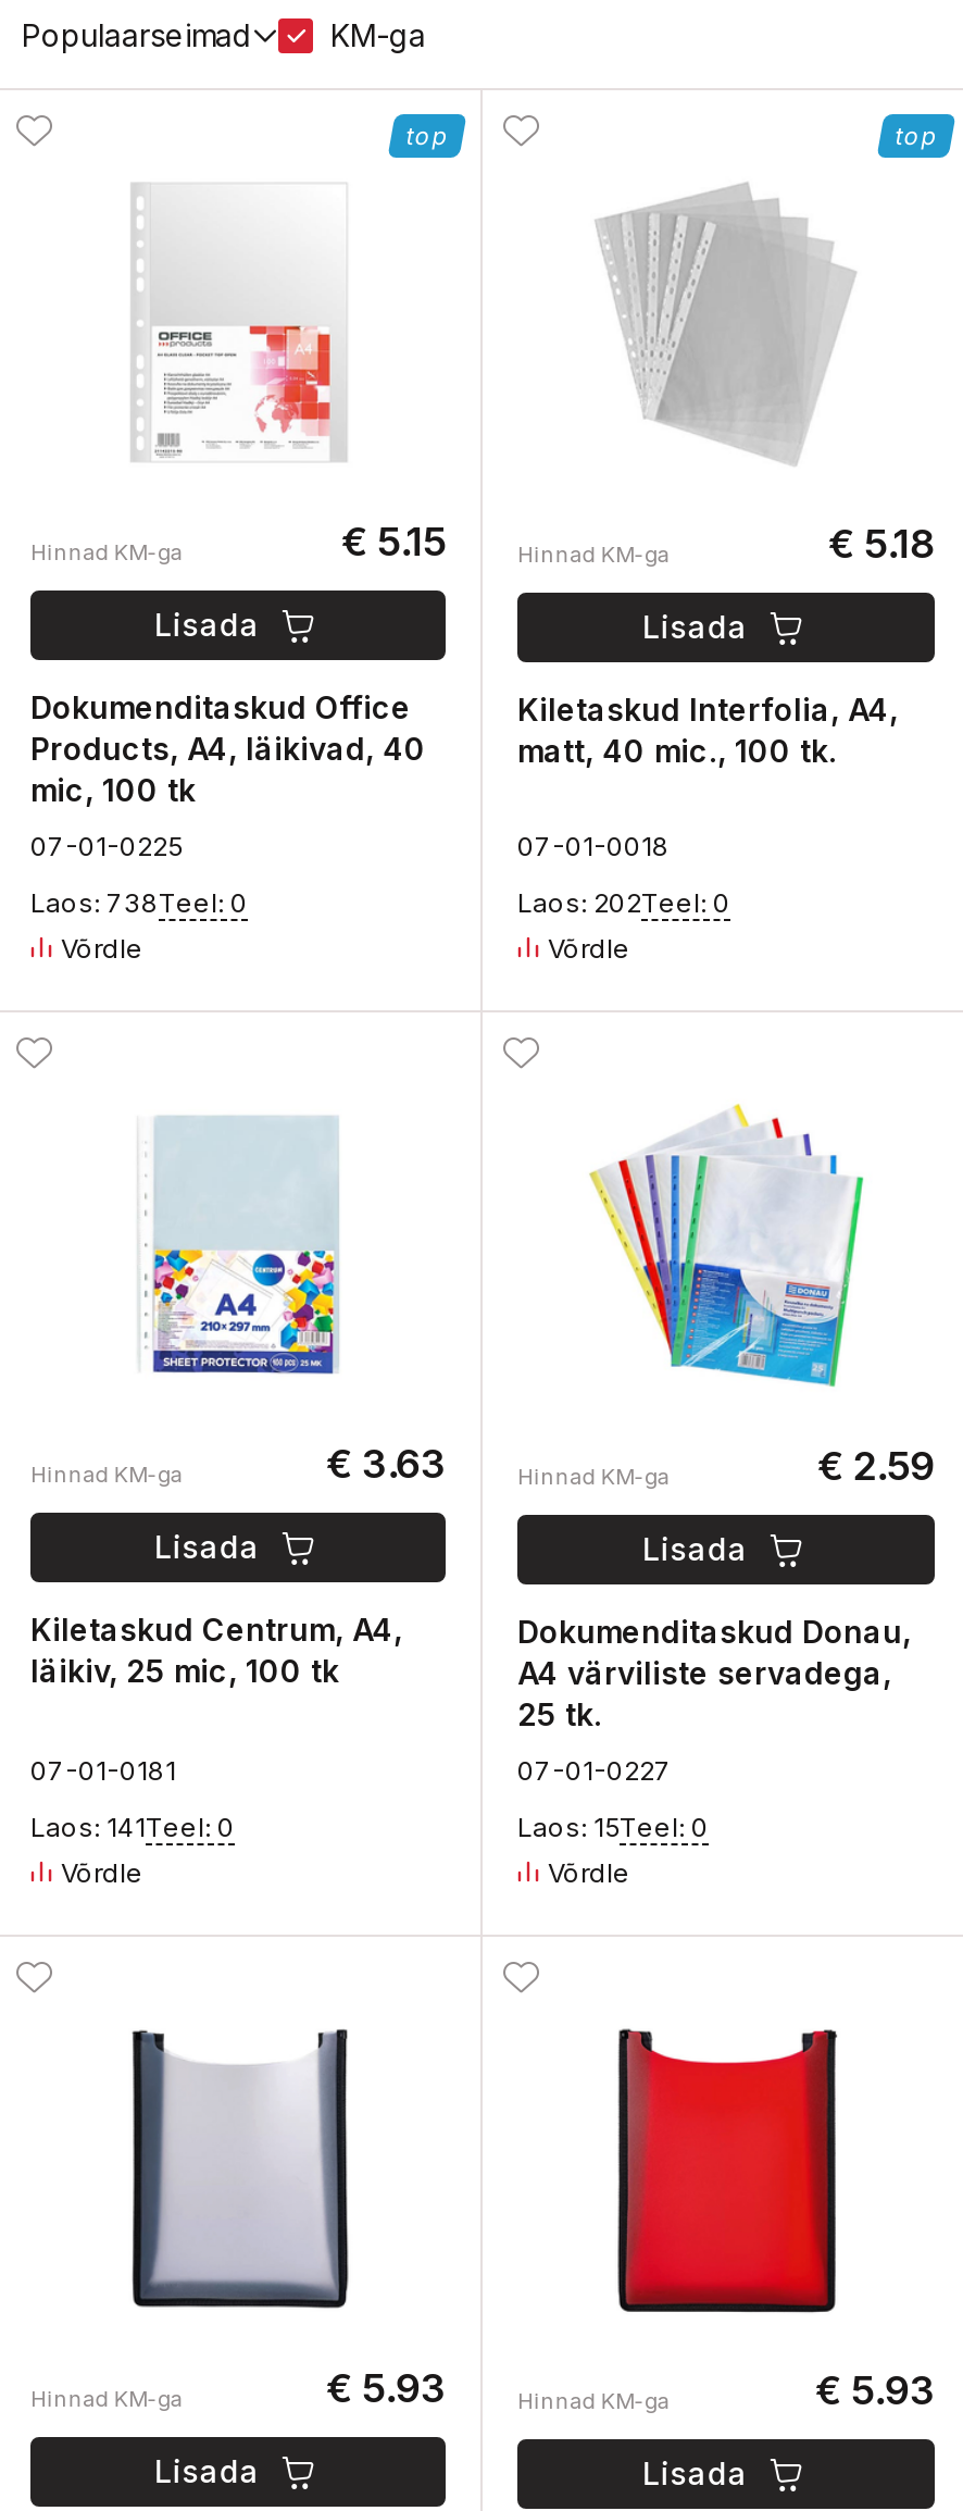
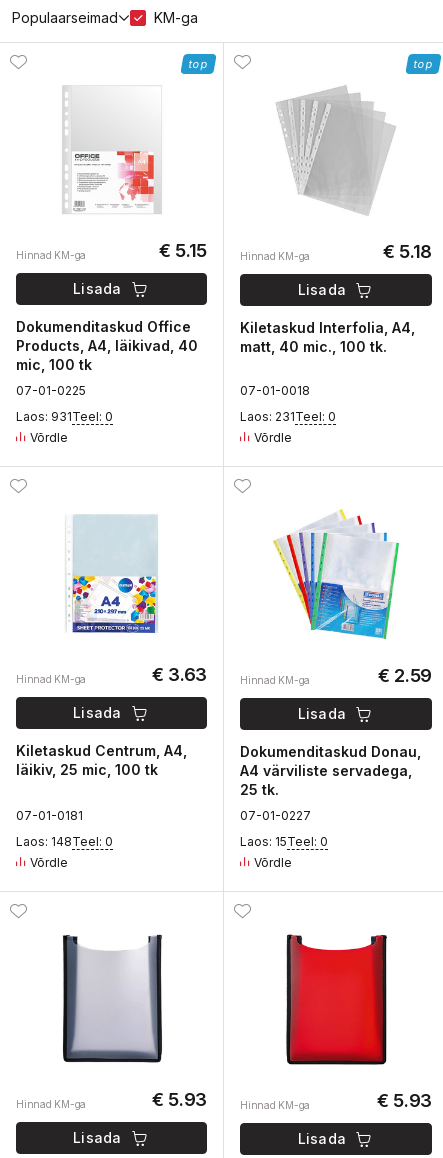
[30,887,248,919] Laos: 738Teel: 0 -> [16,409,113,424] Laos: 931Teel: 0
[517,887,730,919] Laos: 202Teel: 0 -> [240,409,336,424] Laos: 231Teel: 0
[30,1811,235,1844] Laos: 141Teel: 0 -> [16,834,113,849] Laos: 148Teel: 0

